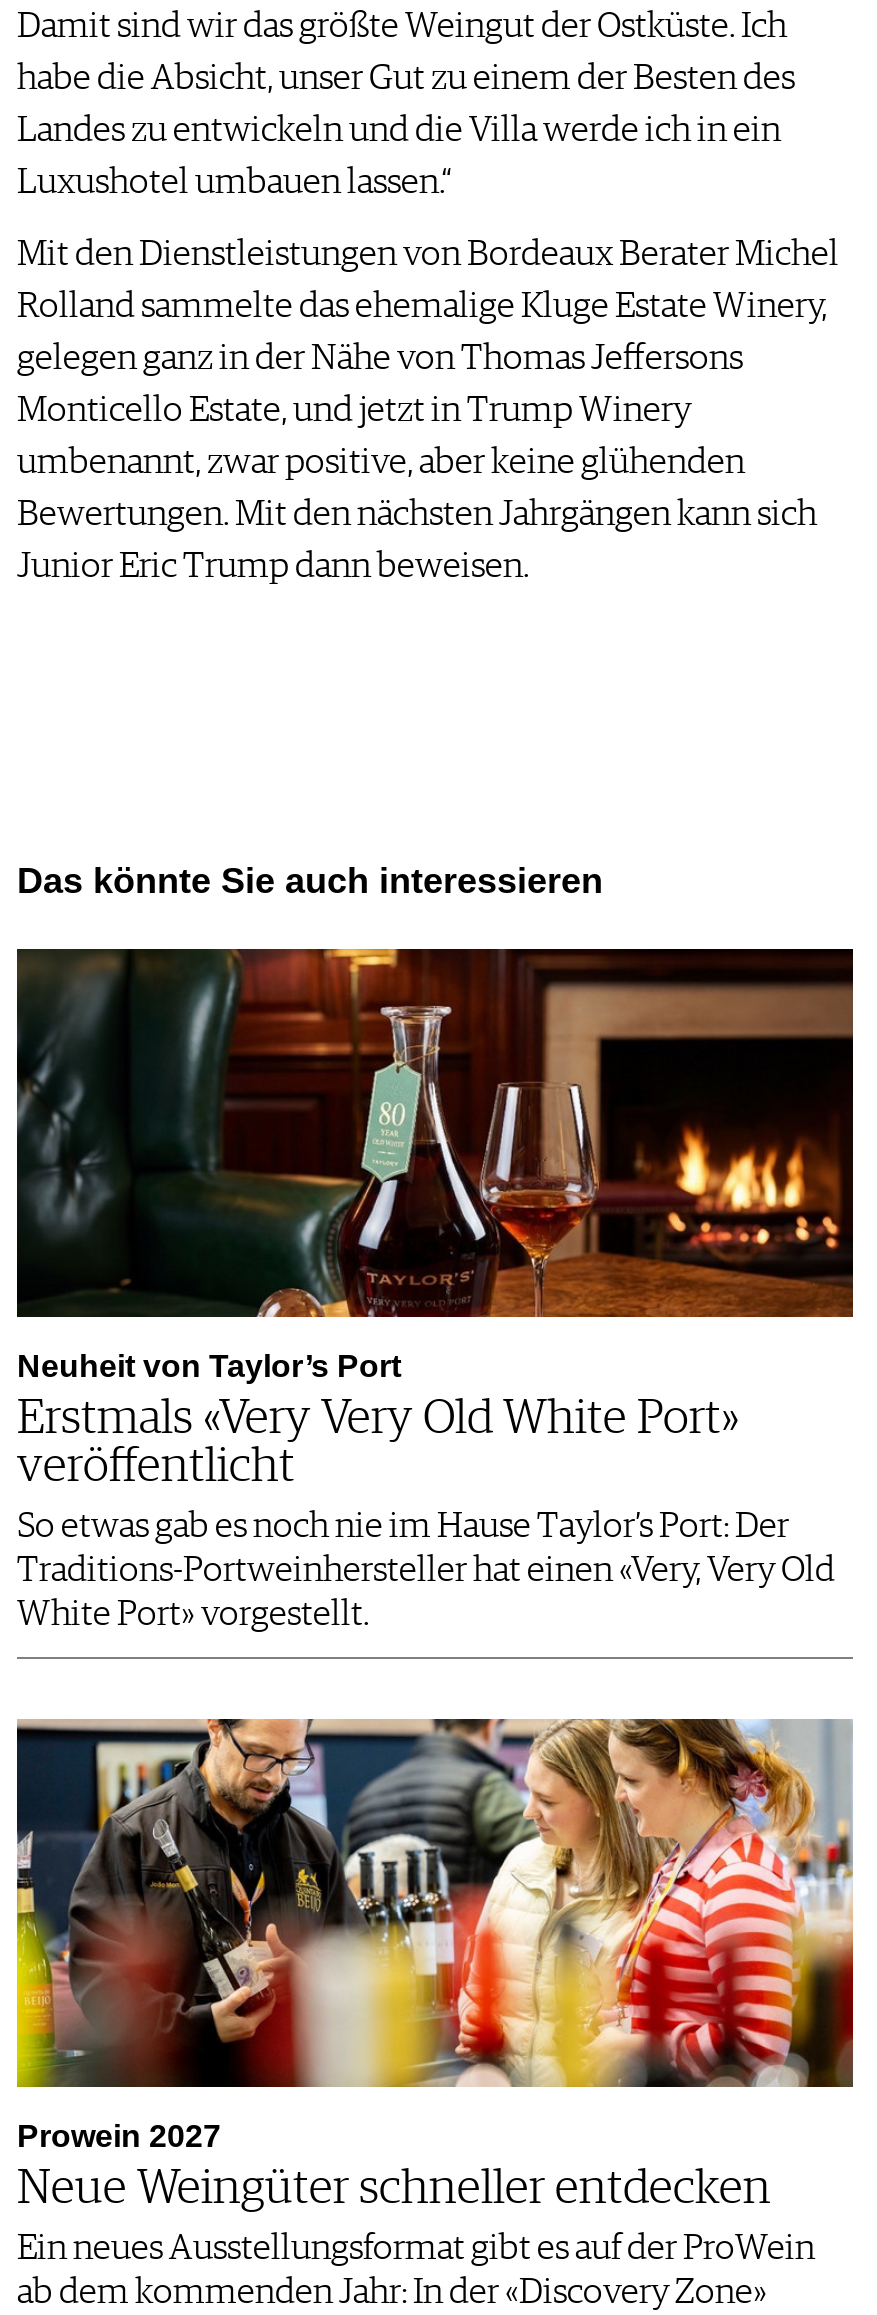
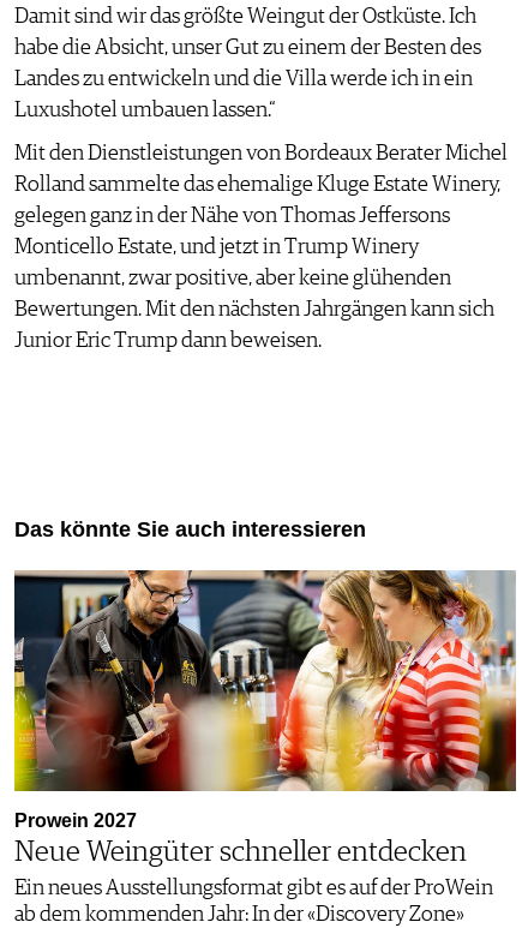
[15,947,855,1633] [image] | Neuheit von Taylor’s Port | Erstmals «Very Very Old White Port» | veröffentlicht | So etwas gab es noch nie im Hause Taylor’s Port: Der | Traditions-Portweinhersteller hat einen «Very, Very Old | White Port» vorgestellt. -> none

